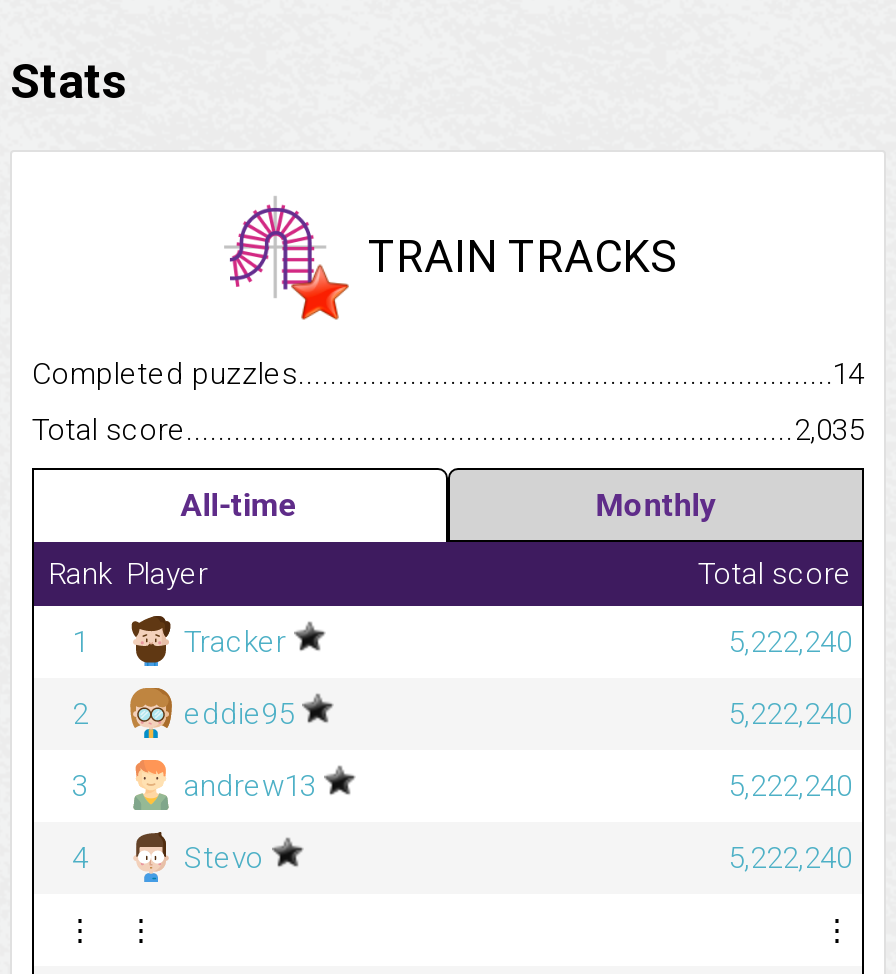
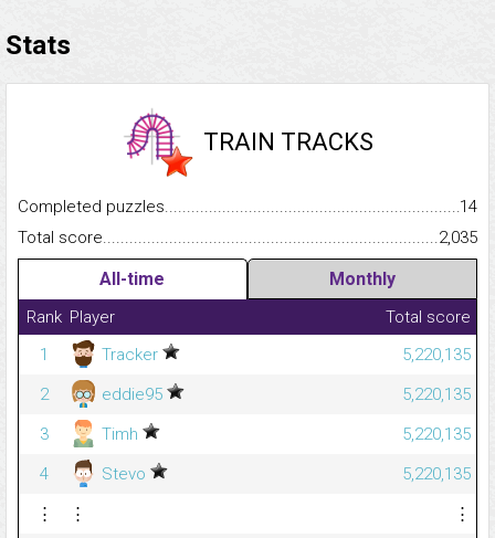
[728,624,852,660] 5,222,240 -> [402,345,471,365] 5,220,135
[728,696,852,732] 5,222,240 -> [402,385,471,404] 5,220,135
[176,768,852,804] andrew13 | 5,222,240 -> [97,424,471,444] Timh | 5,220,135
[728,840,852,876] 5,222,240 -> [402,464,471,484] 5,220,135

